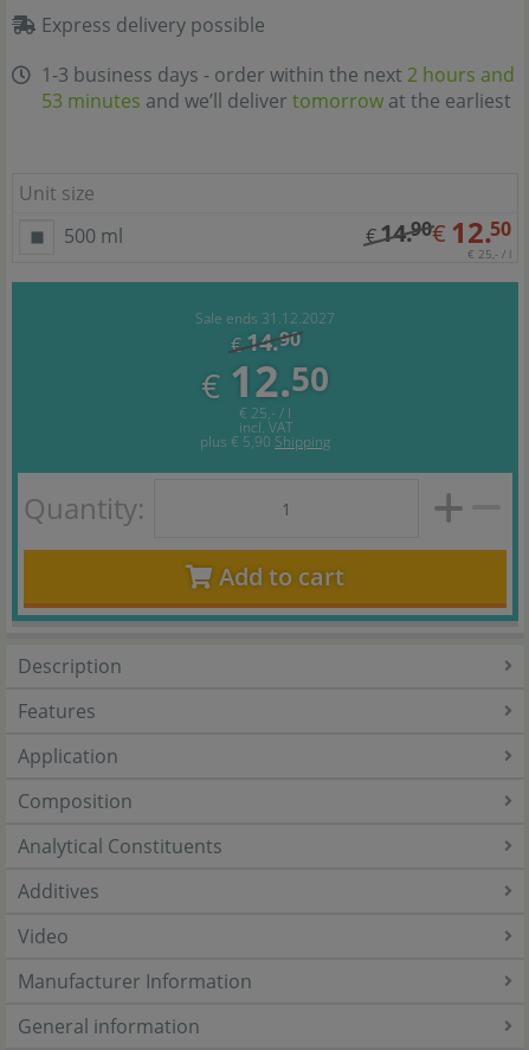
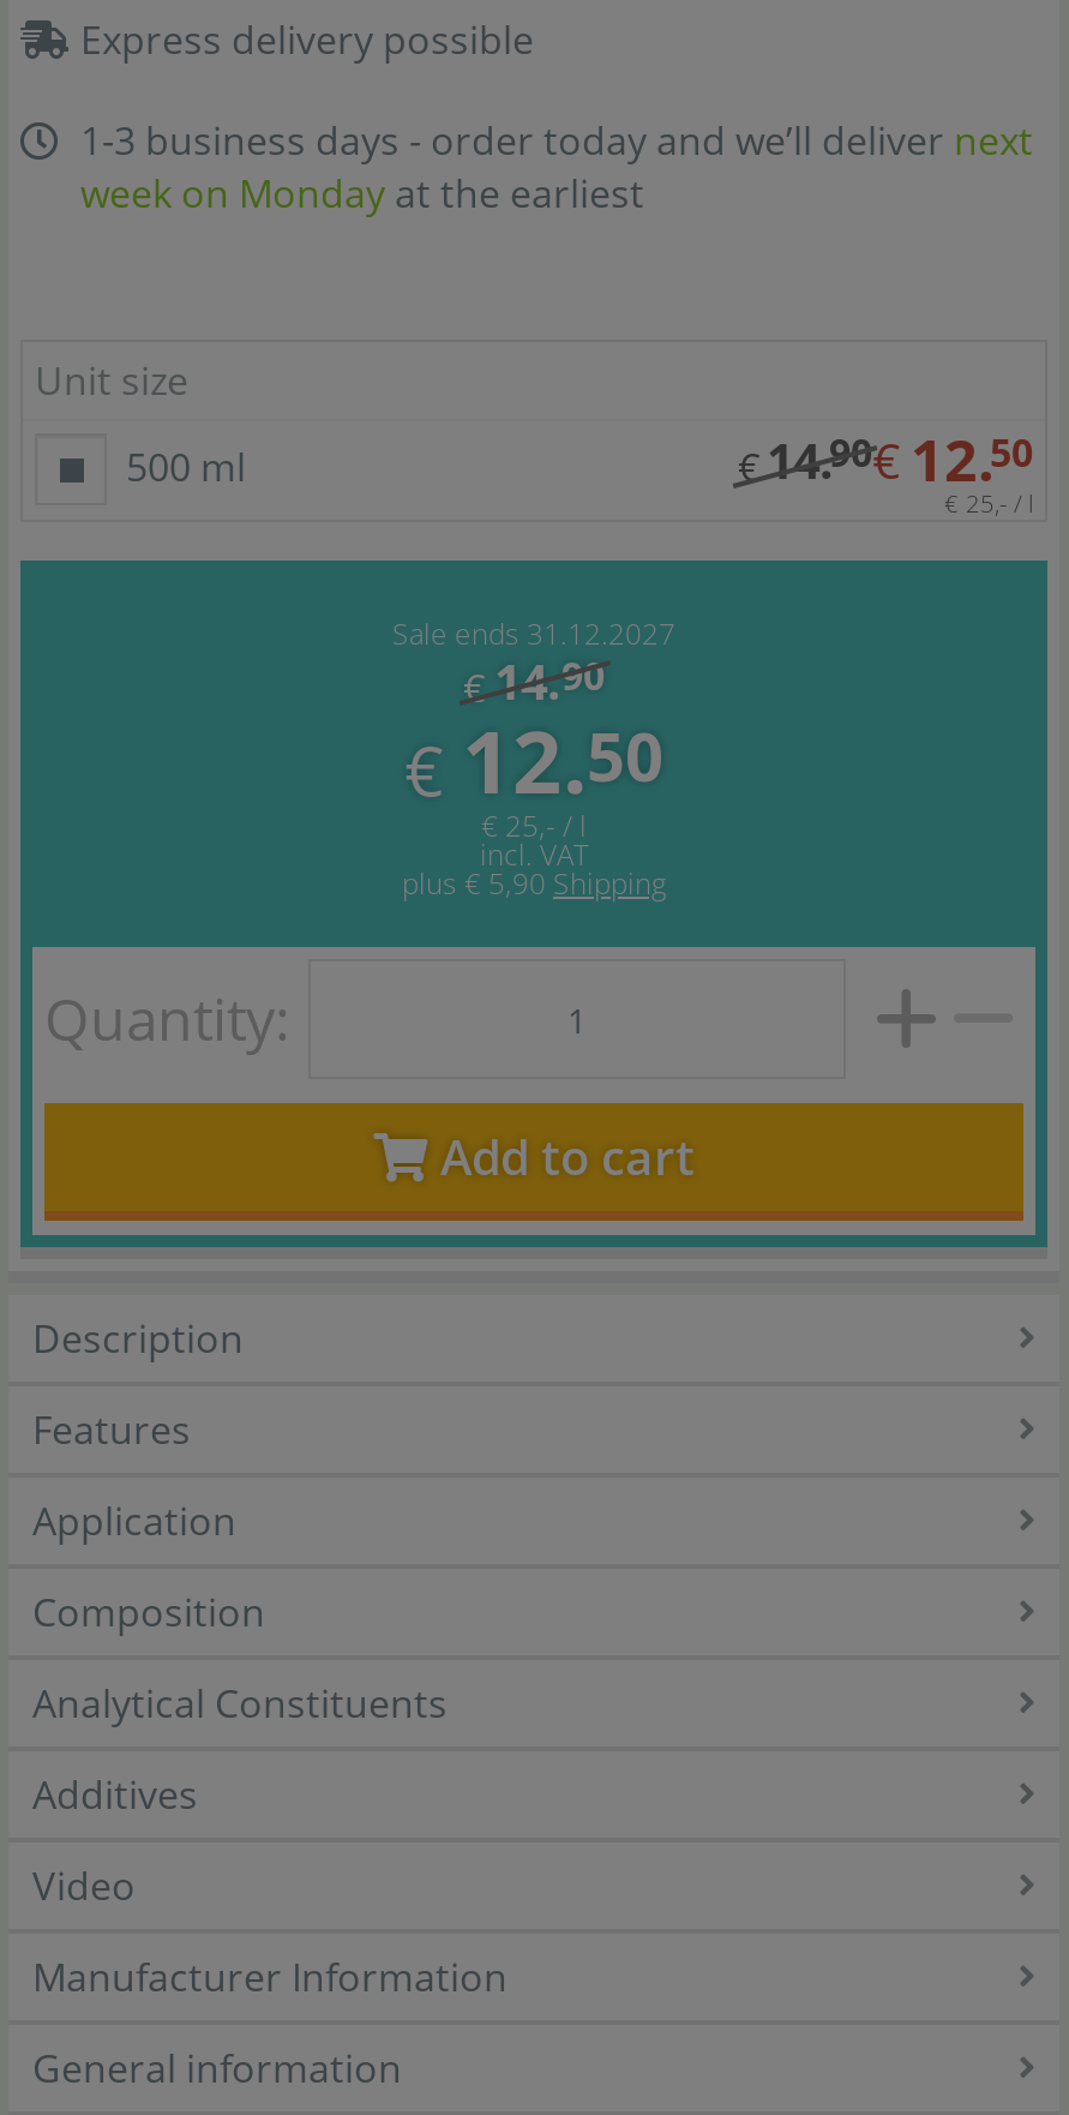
[41,62,515,114] 1-3 business days - order within the next 2 hours and | 53 minutes and we’ll deliver tomorrow at the earliest -> [80,114,1033,220] 1-3 business days - order today and we’ll deliver next | week on Monday at the earliest

